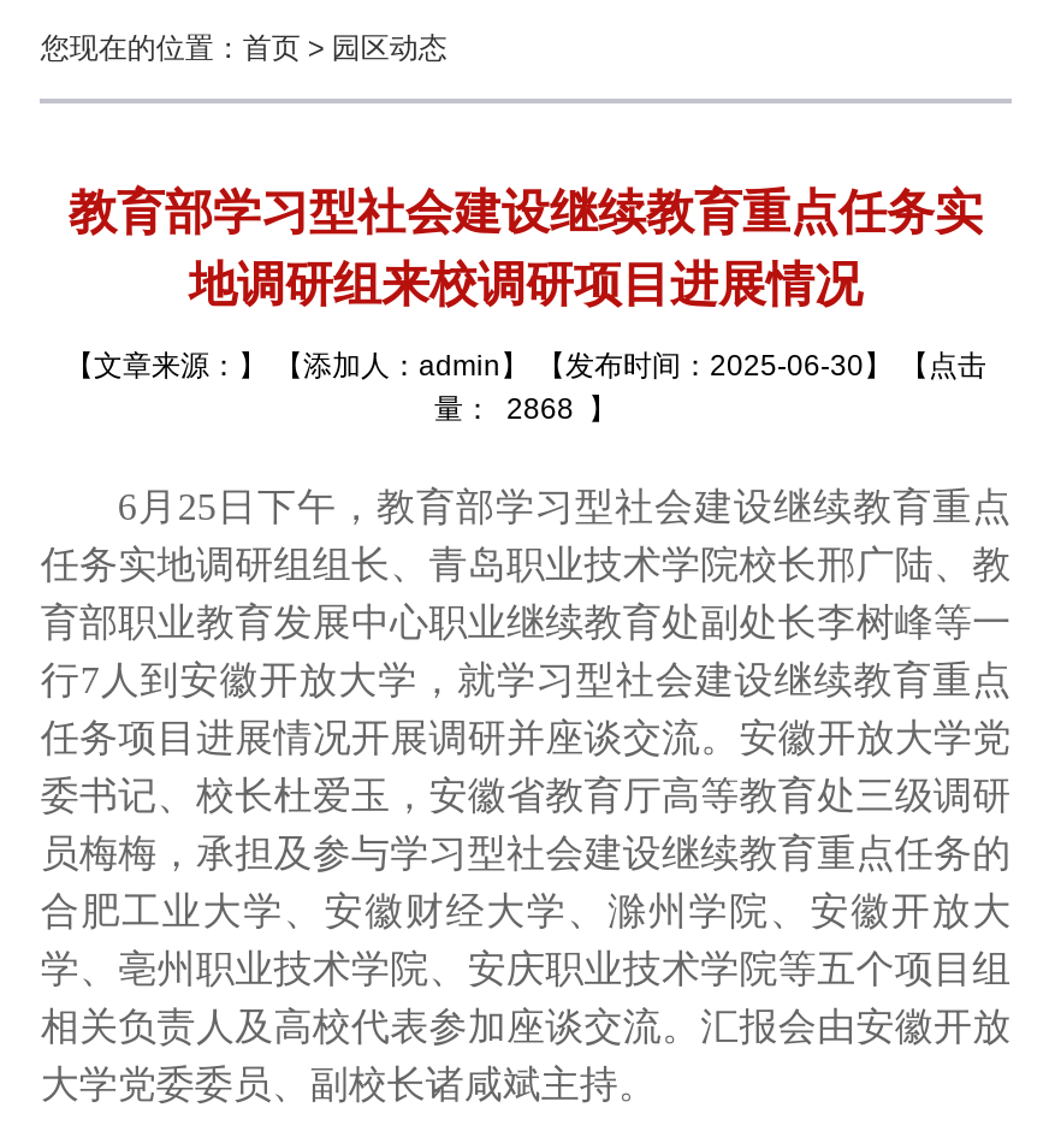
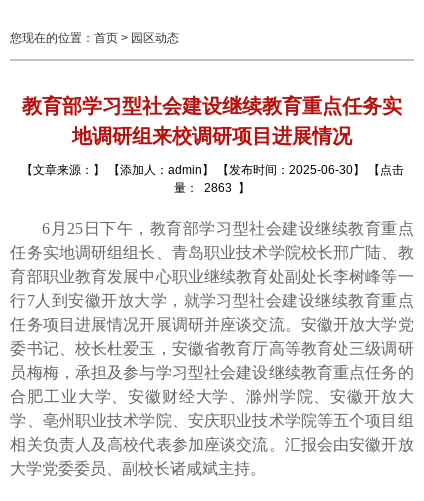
[434,392,617,426] 量： 2868 】 -> [174,181,250,195] 量： 2863 】

